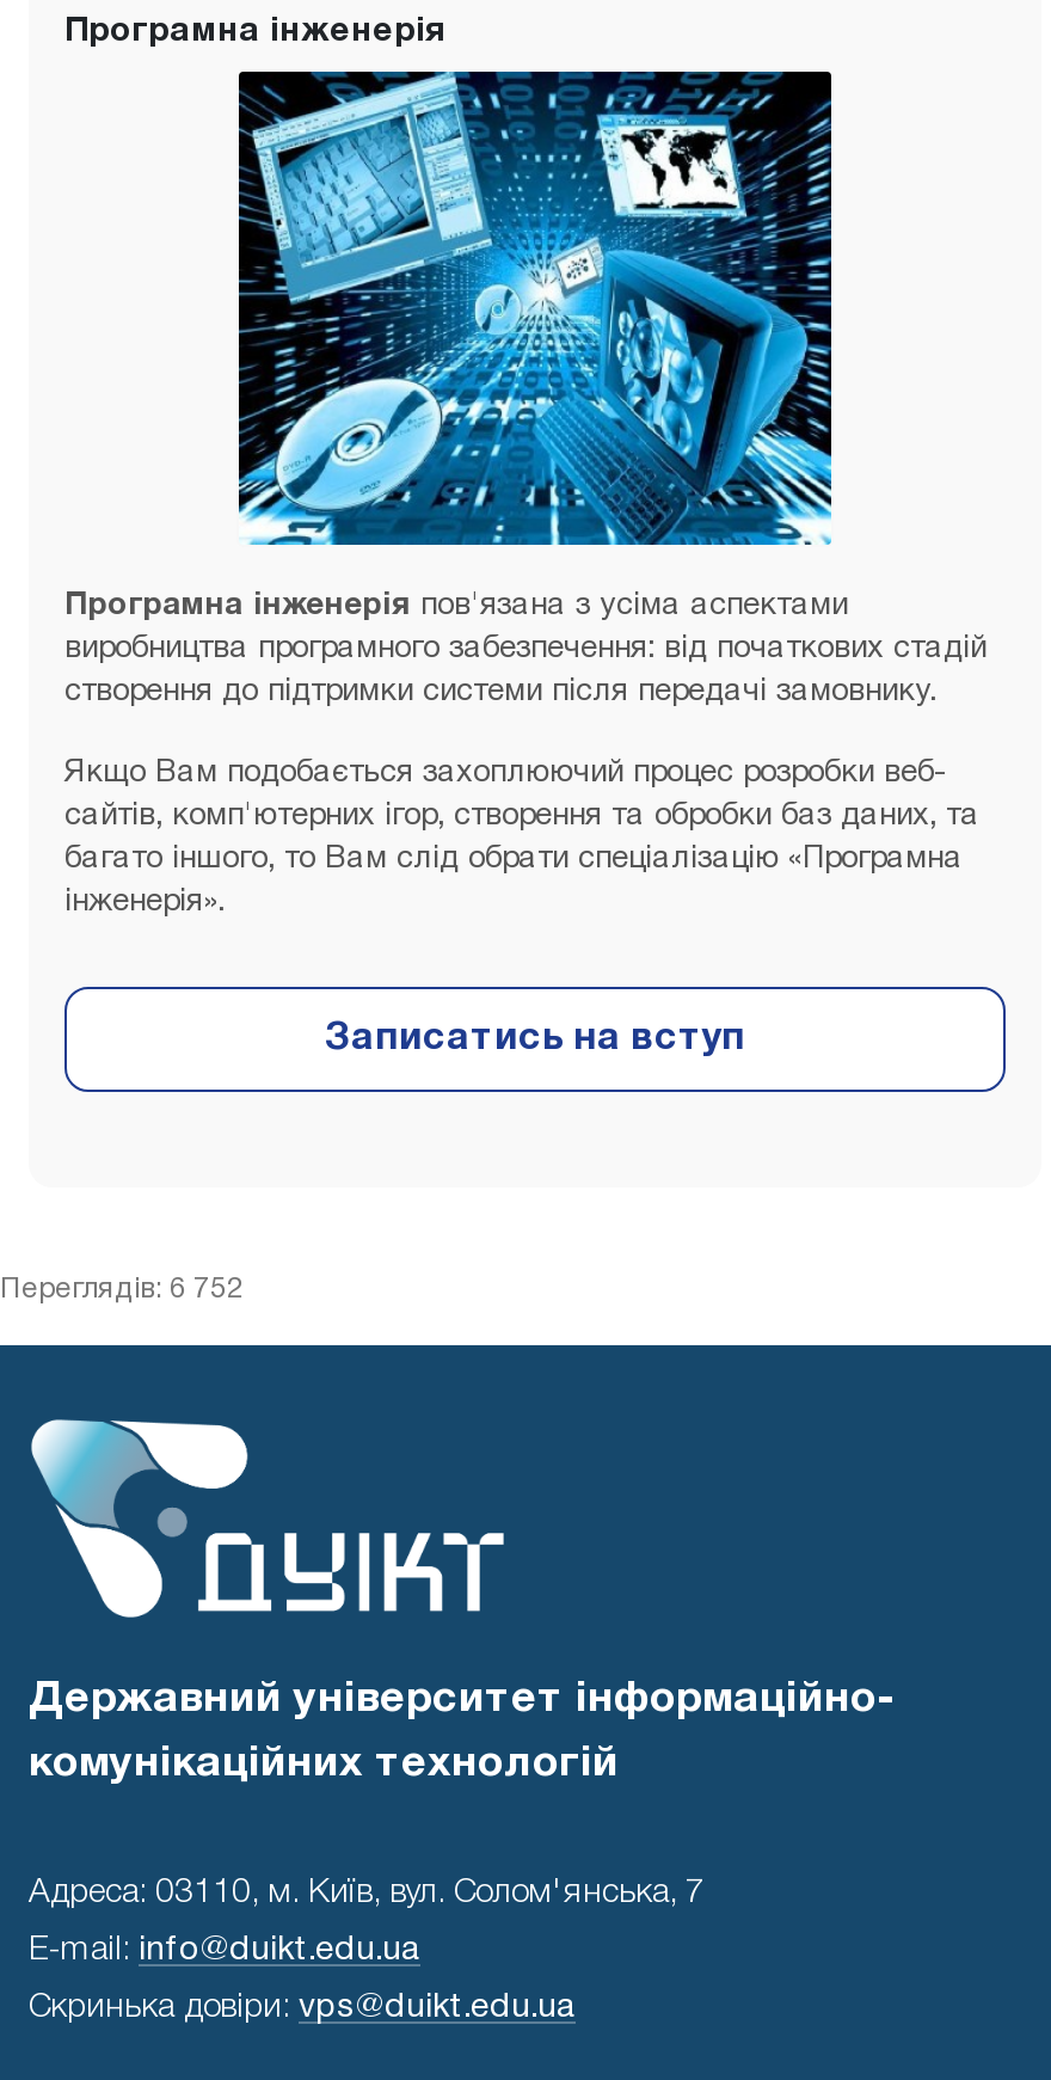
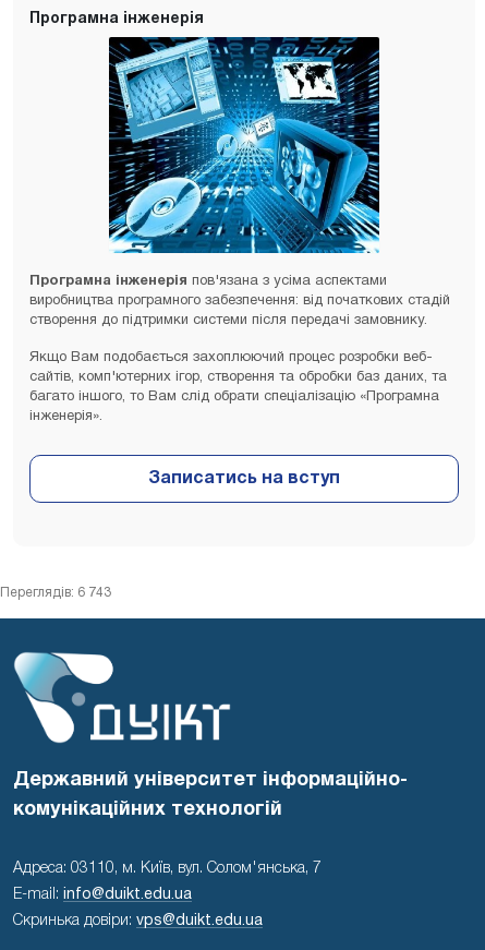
[0,1275,244,1302] Переглядів: 6 752 -> [0,587,111,599] Переглядів: 6 743

